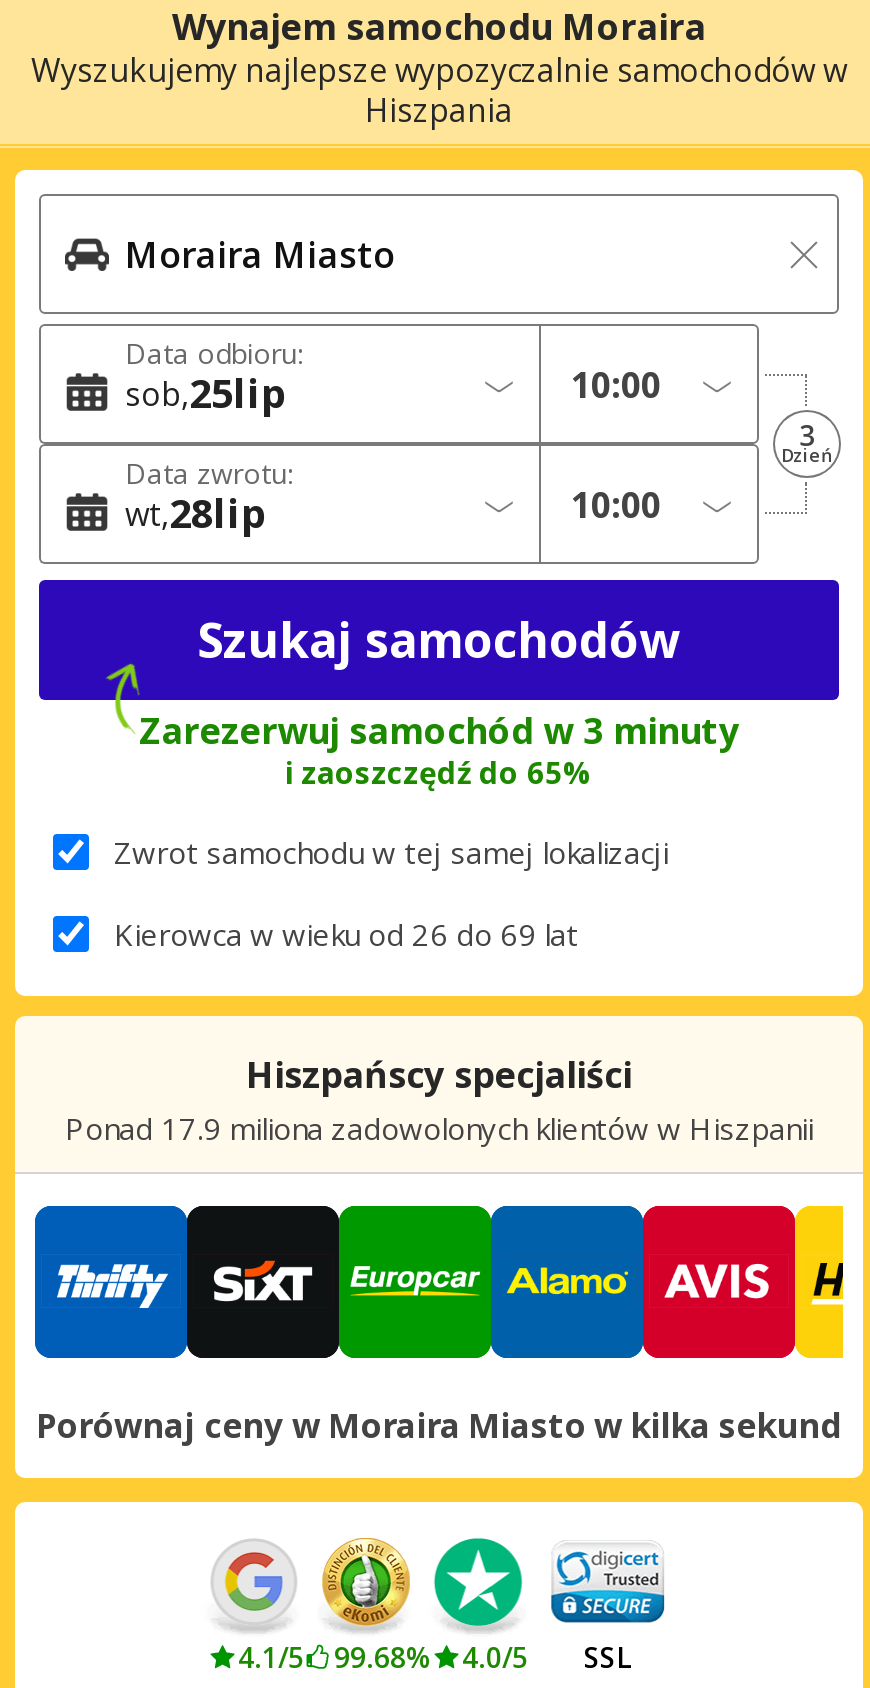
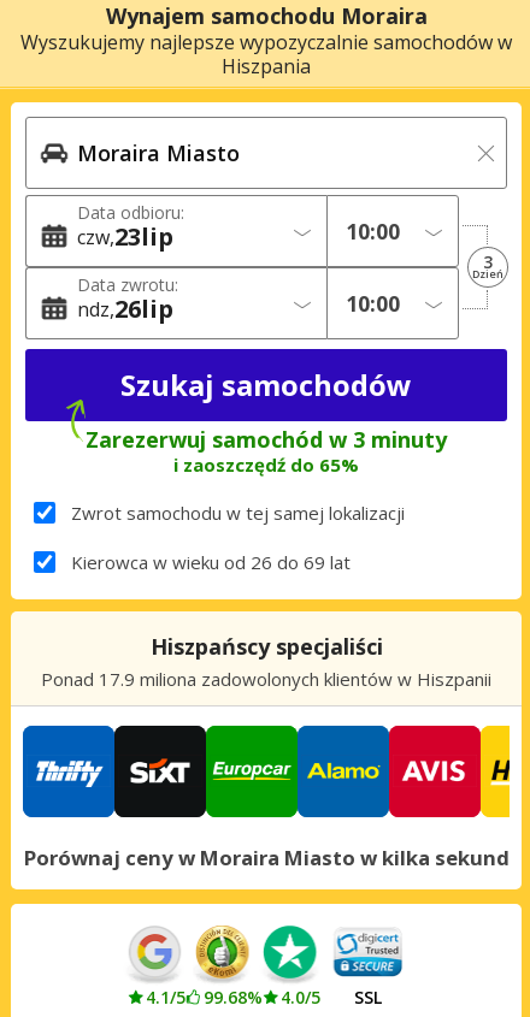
[125,366,287,420] sob 25lip -> [77,220,173,253] czw 23lip
[125,486,267,540] wt 28lip -> [77,292,173,325] ndz 26lip

